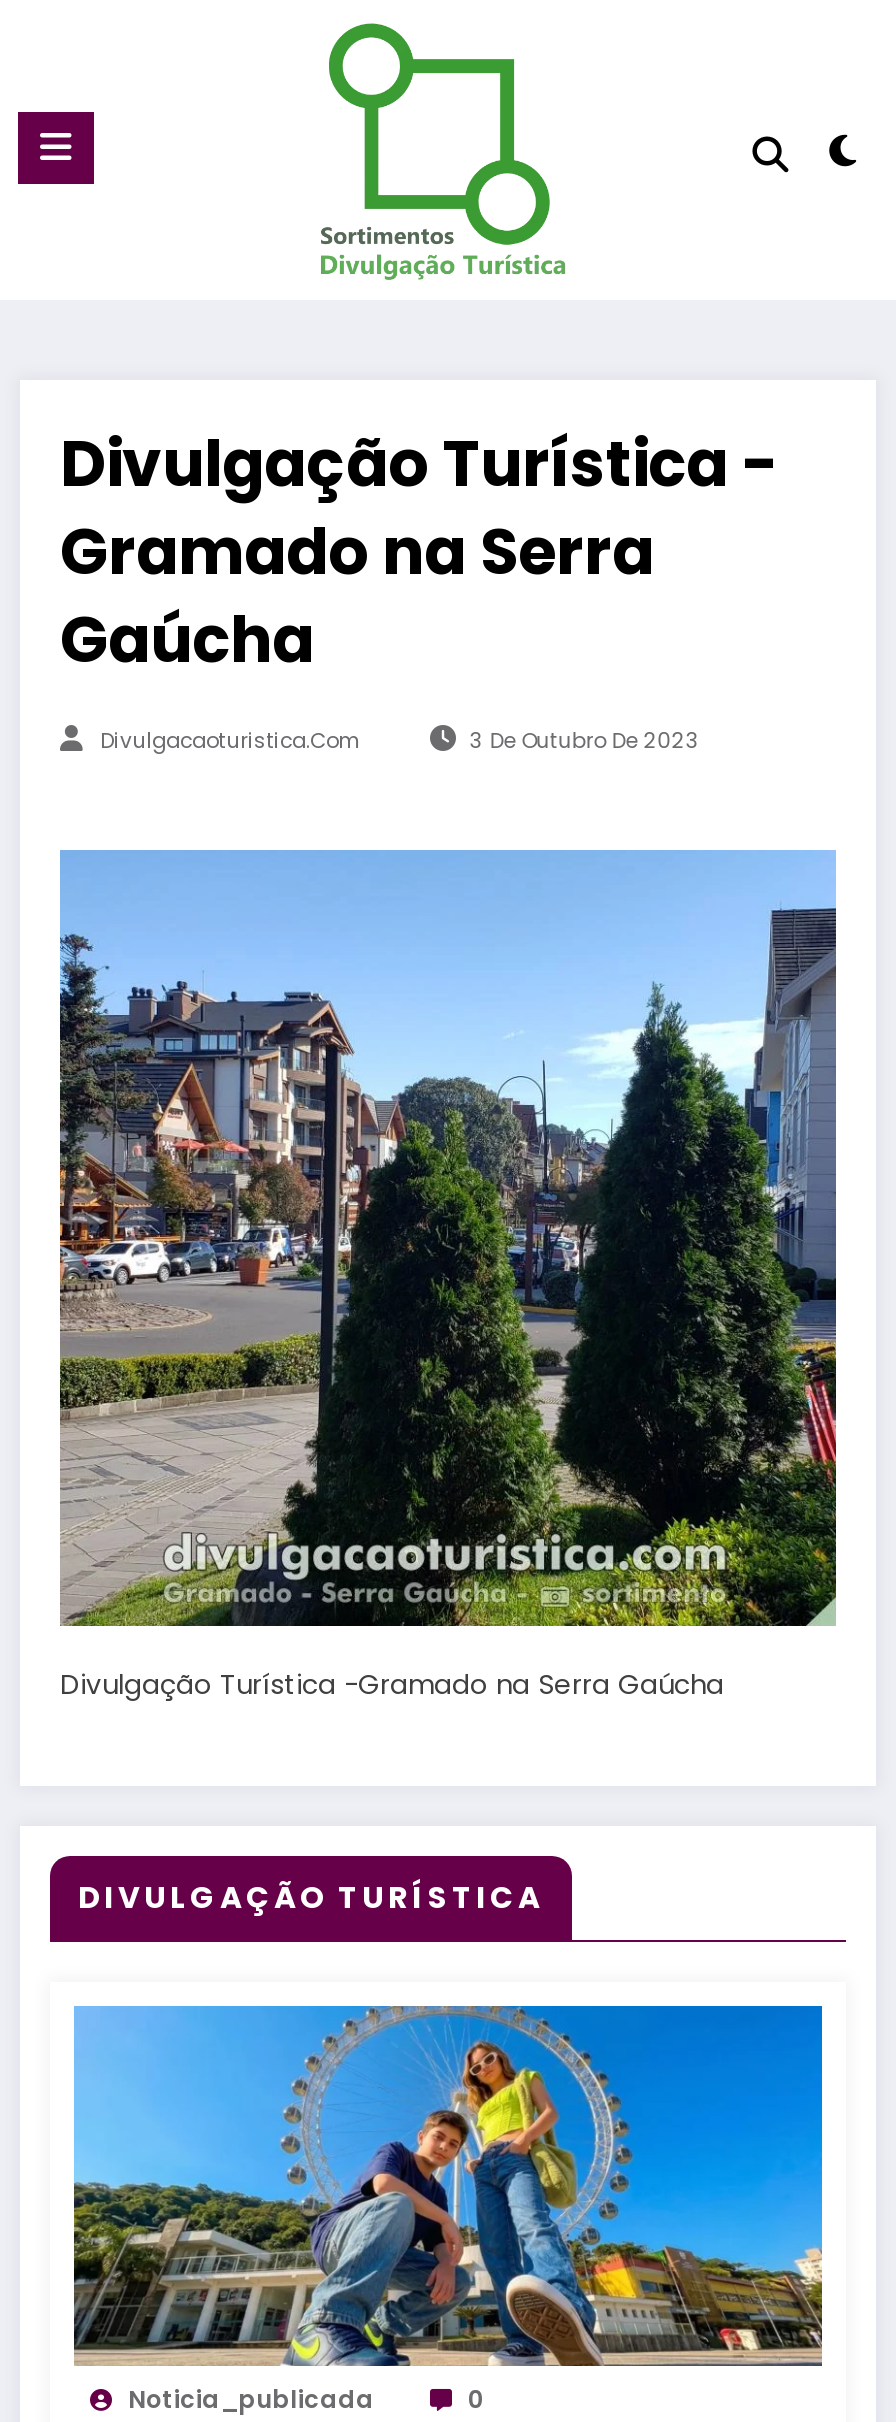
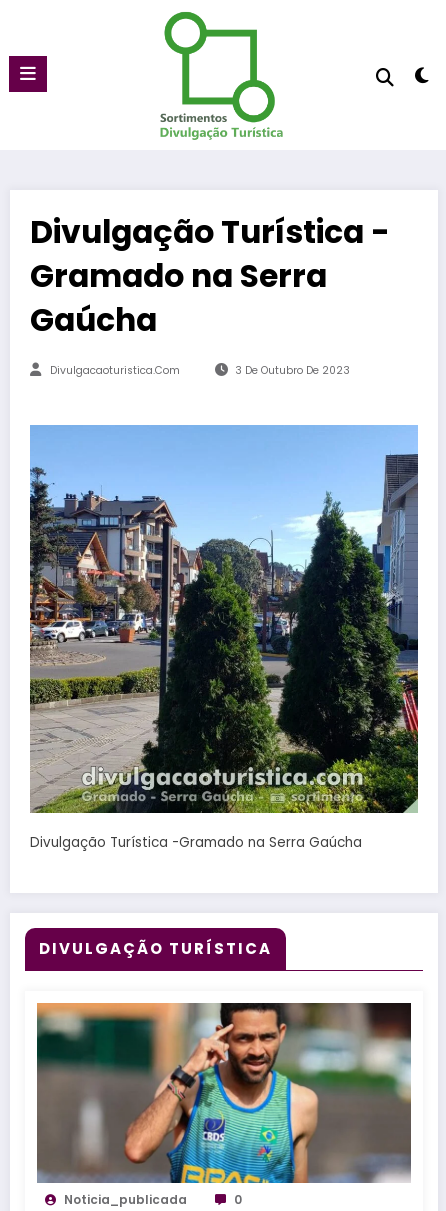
[72,2004,824,2368] [image] -> [36,1002,412,1184] [image]

